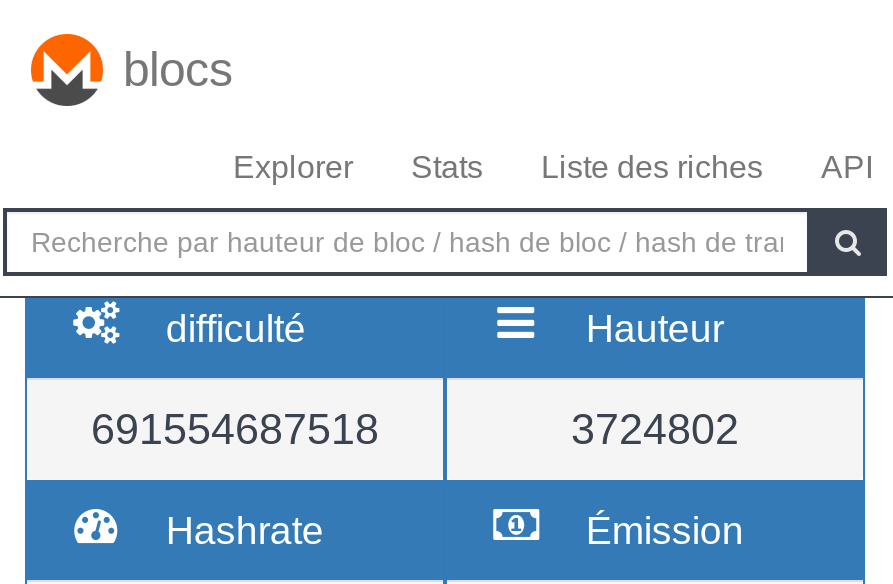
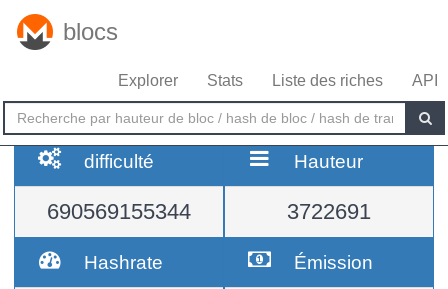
[91,404,379,454] 691554687518 -> [47,199,191,224] 690569155344
[571,404,739,454] 3724802 -> [287,199,371,224] 3722691

